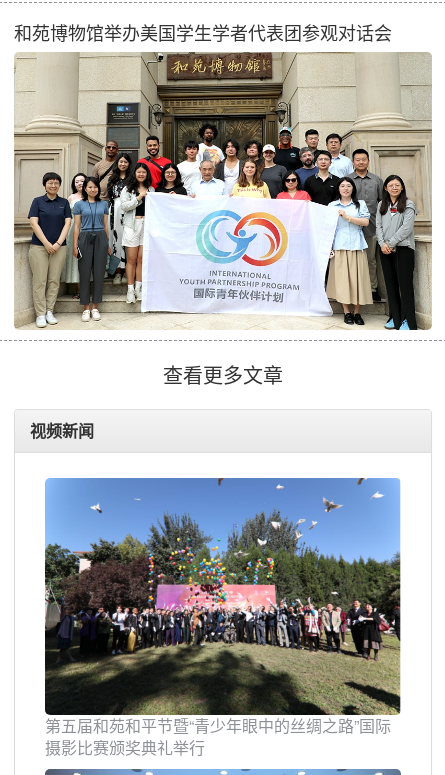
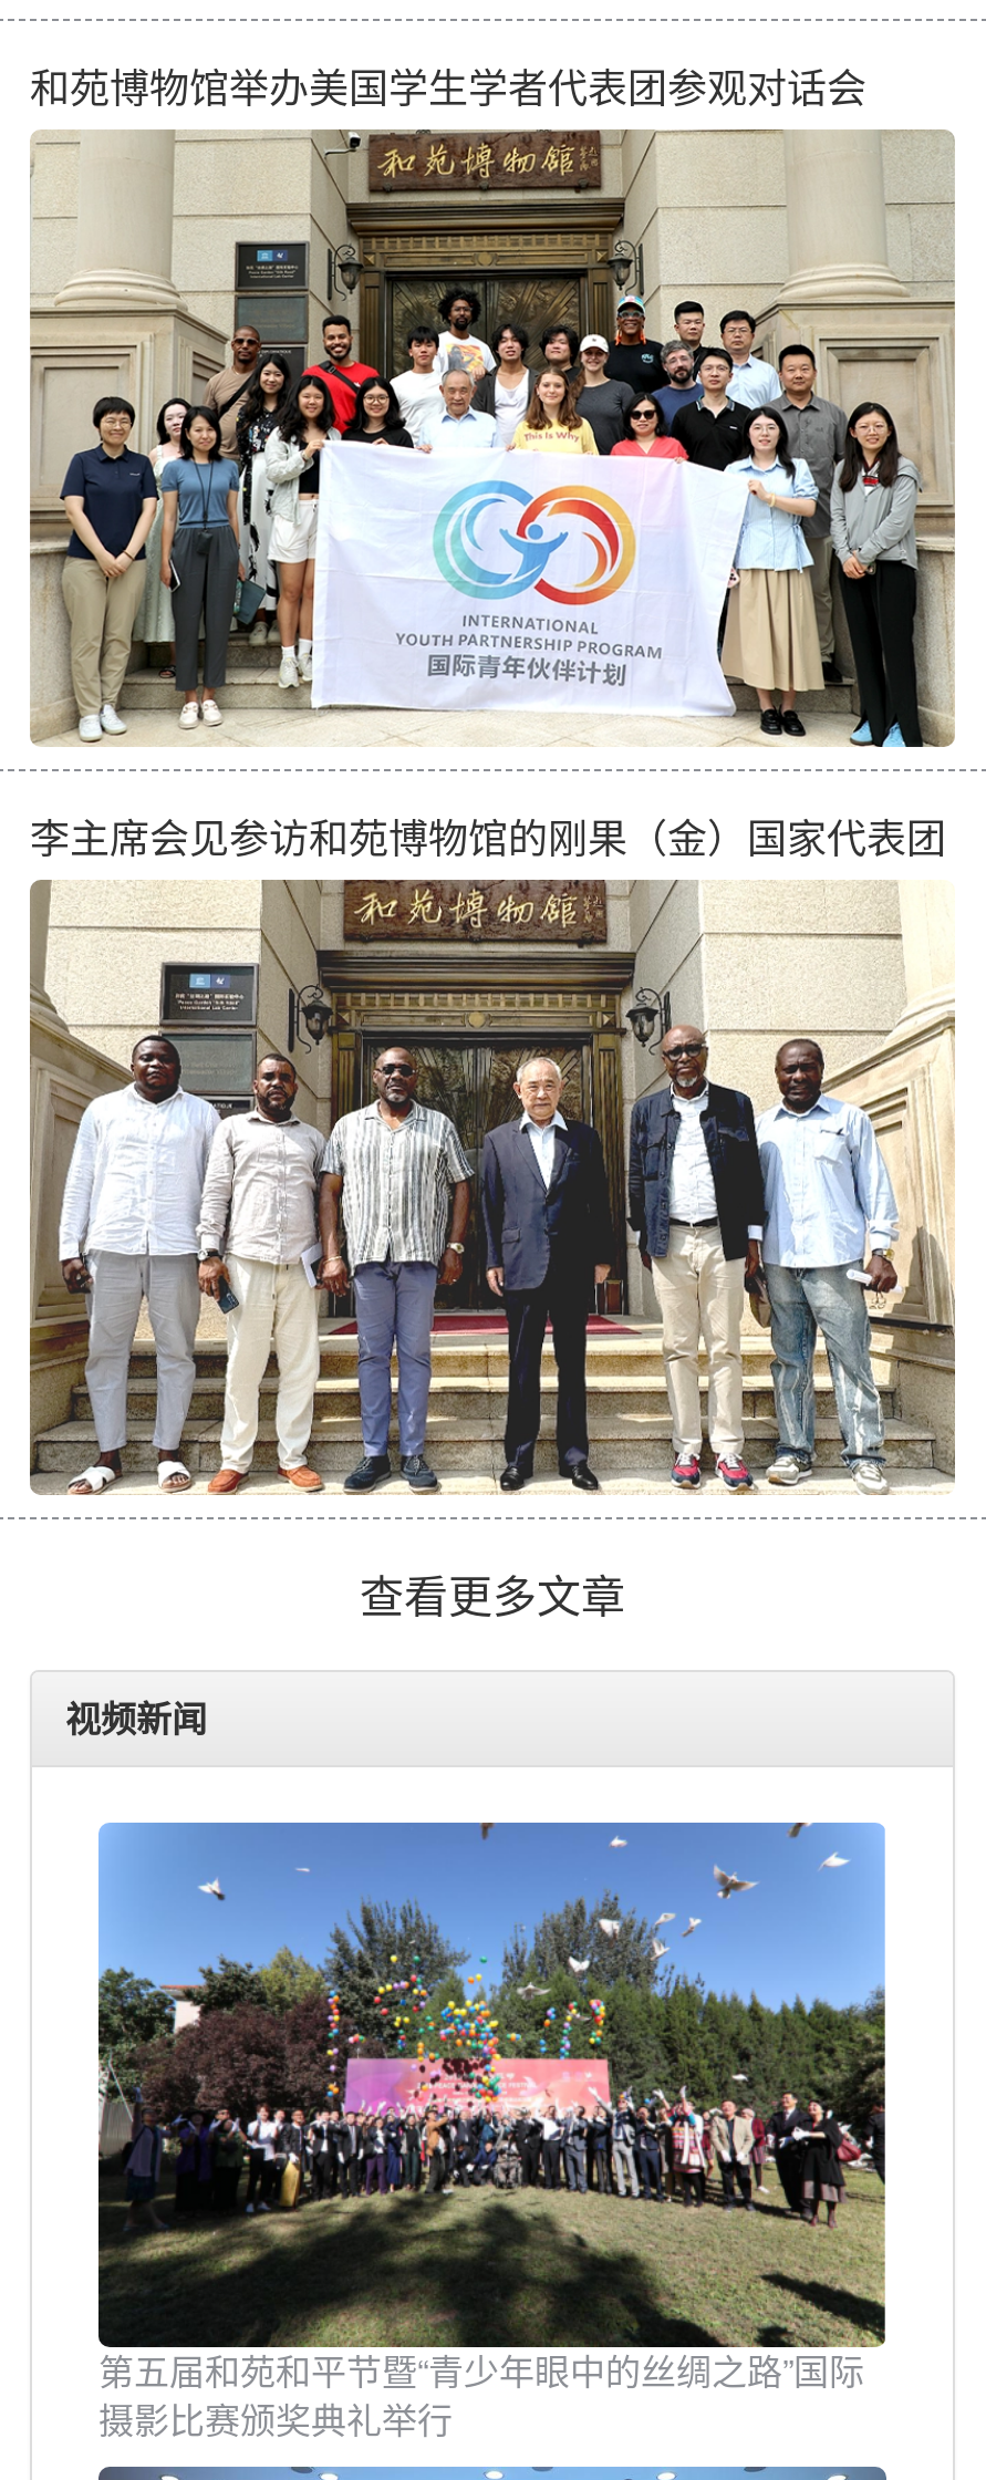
none -> [30,806,946,863] 李主席会见参访和苑博物馆的刚果（金）国家代表团
none -> [30,881,955,1496] [image]

